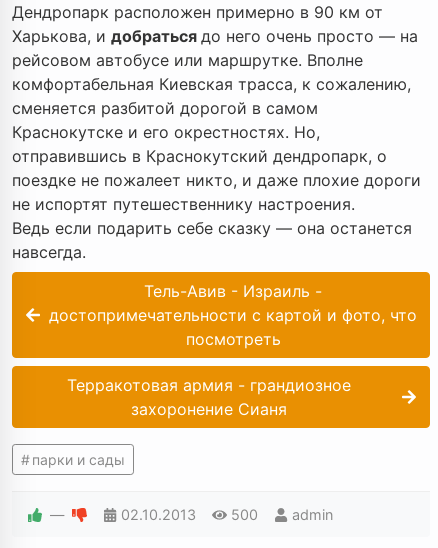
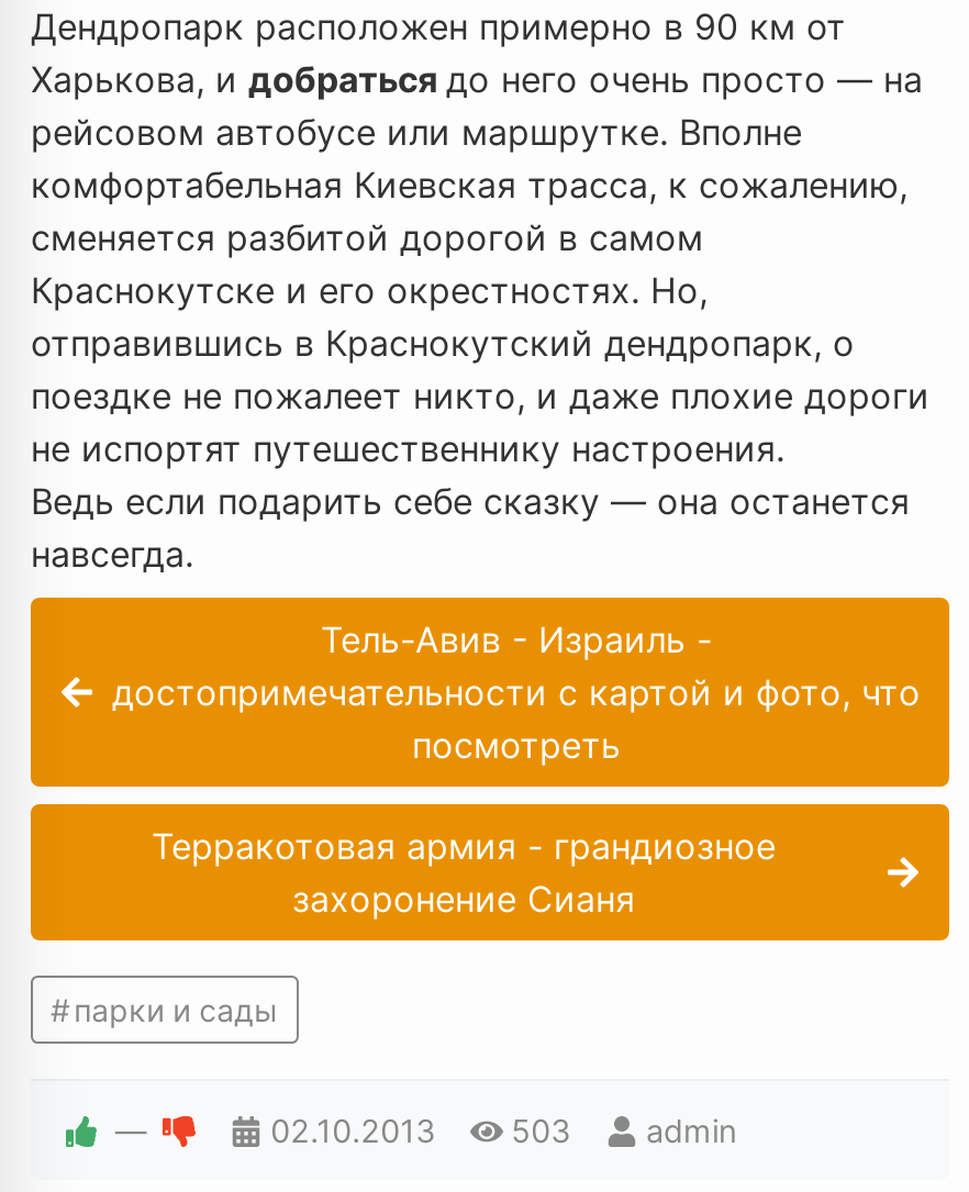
[121,506,258,523] 02.10.2013 500 -> [271,1113,570,1150] 02.10.2013 503

